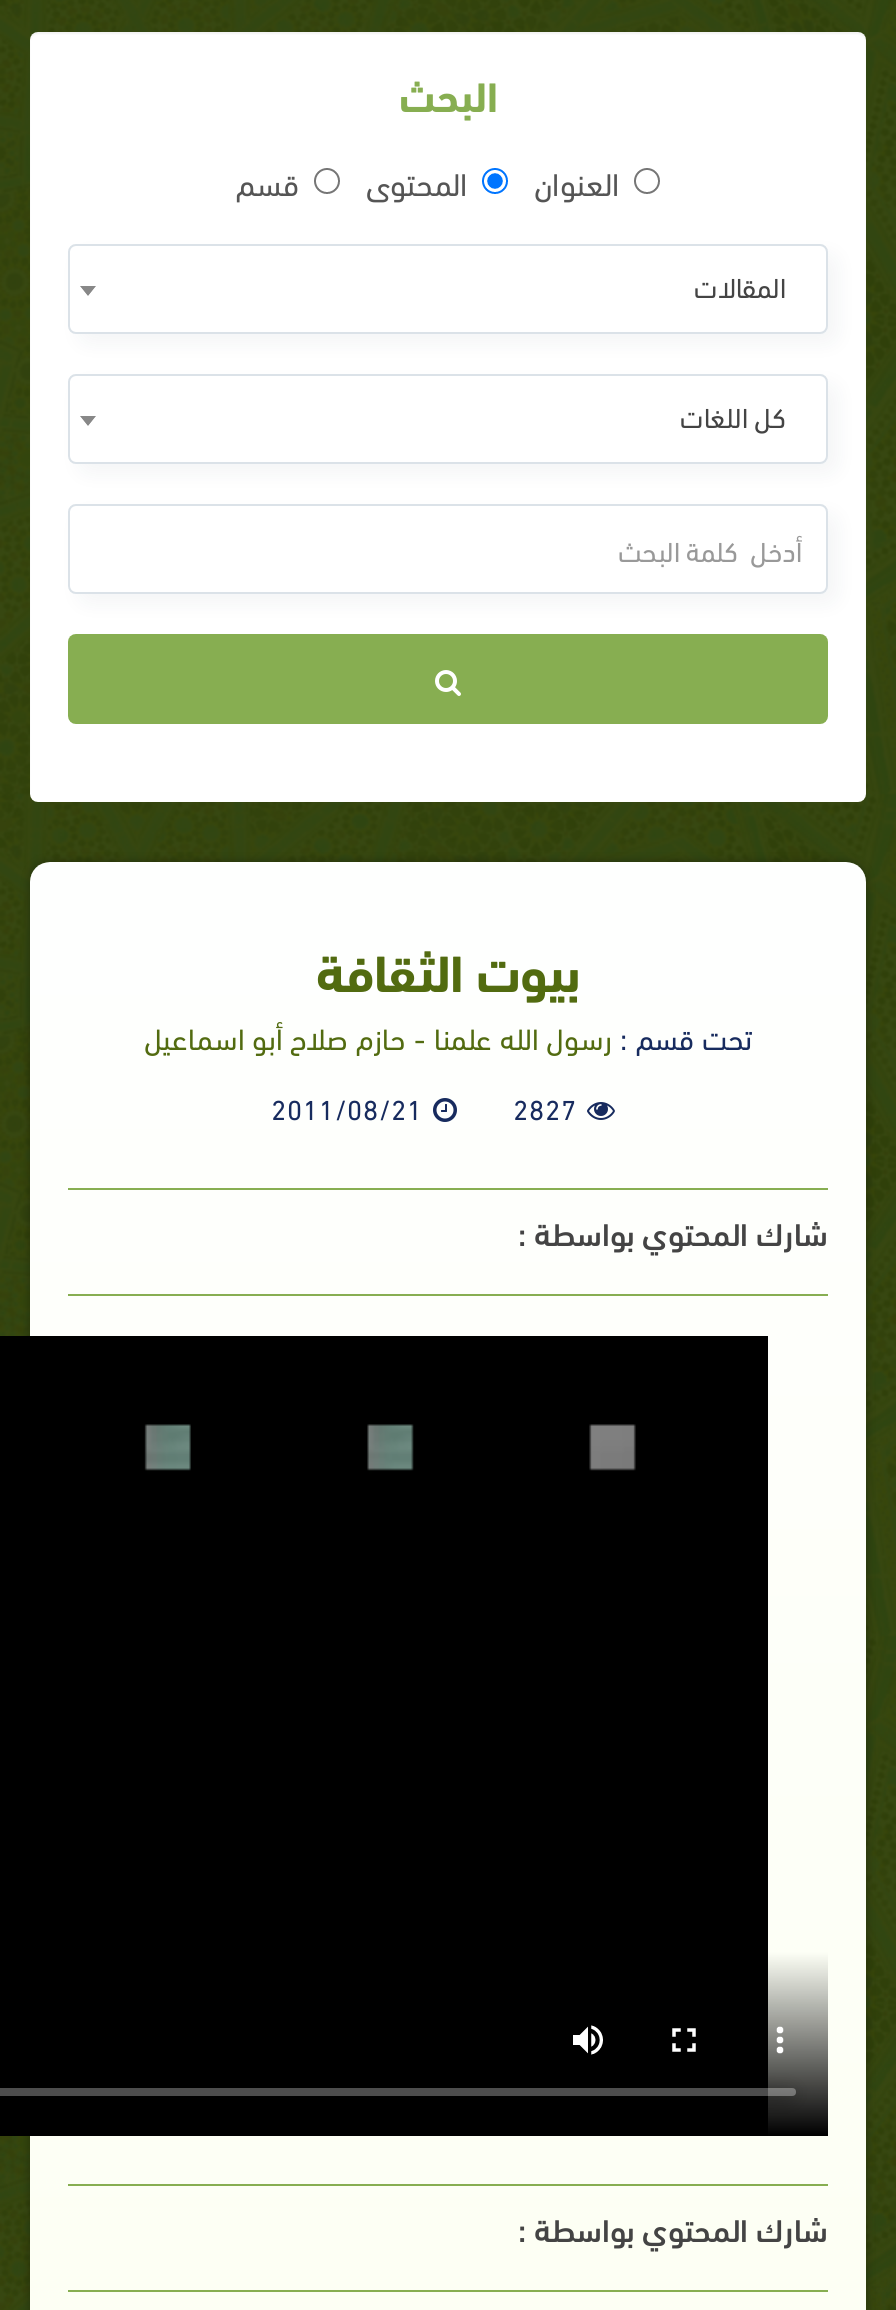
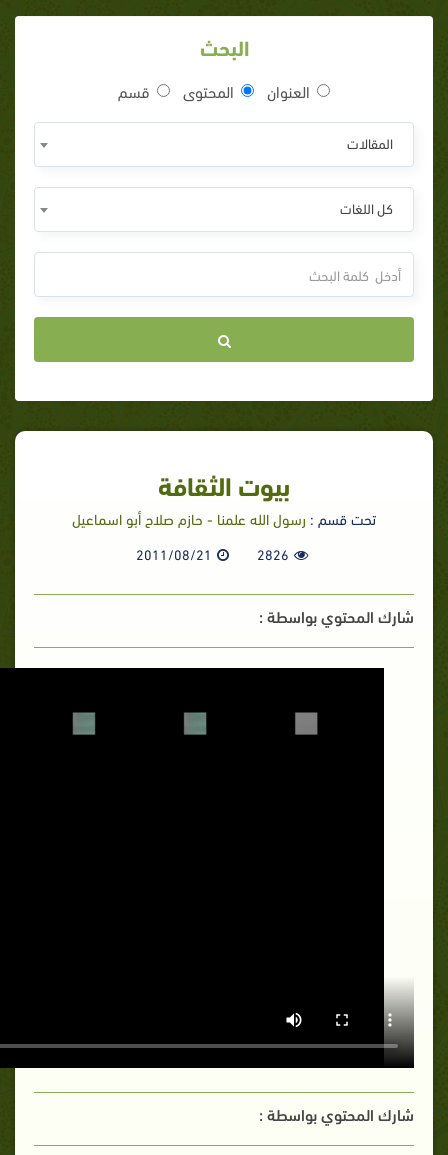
[513,1086,577,1128] 2827 -> [256,543,288,564] 2826

